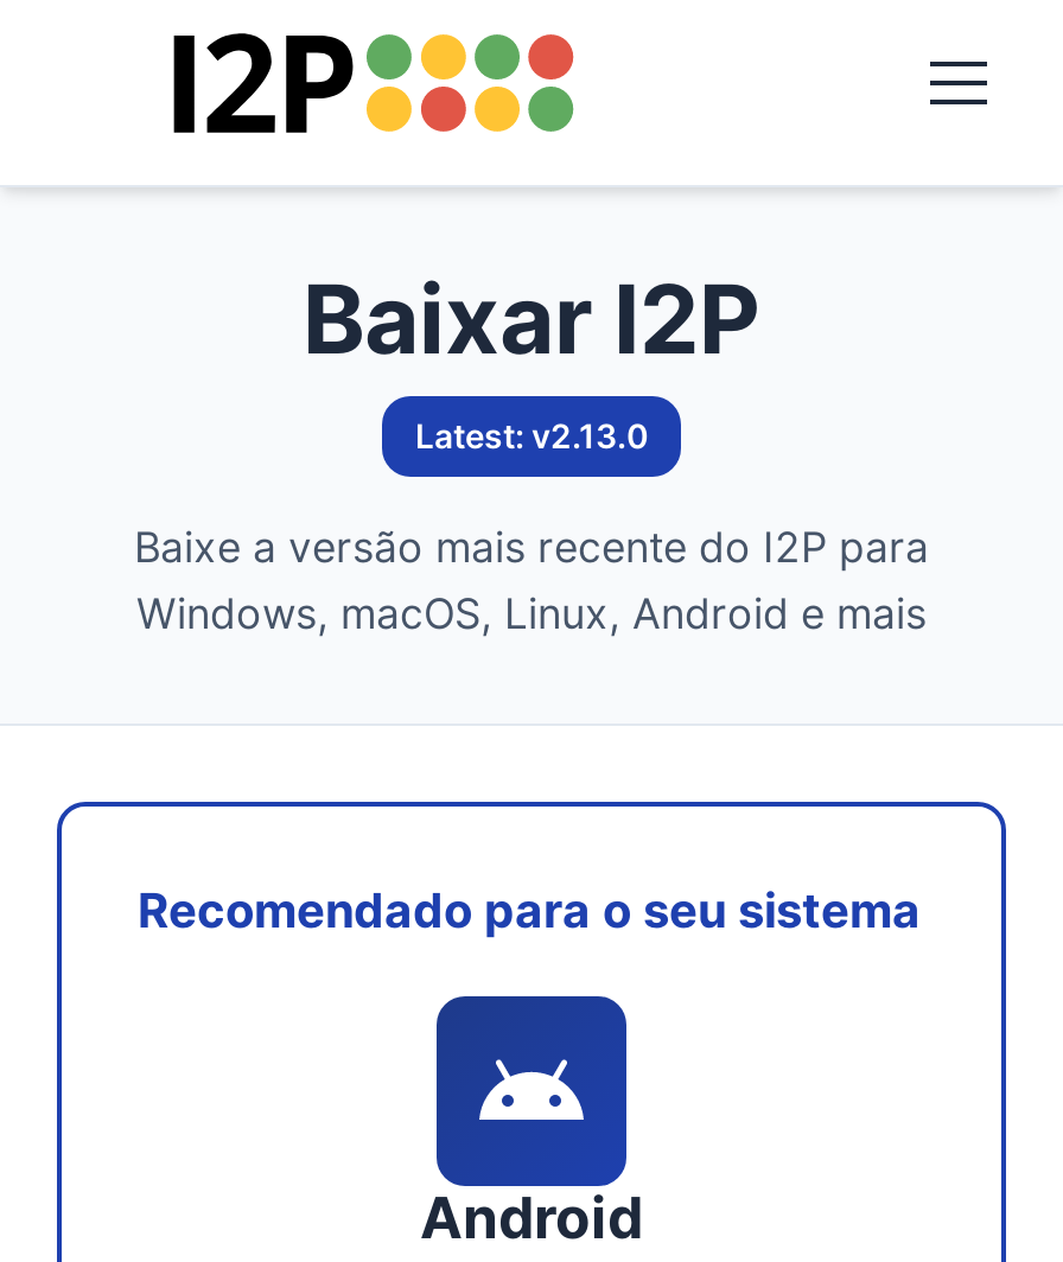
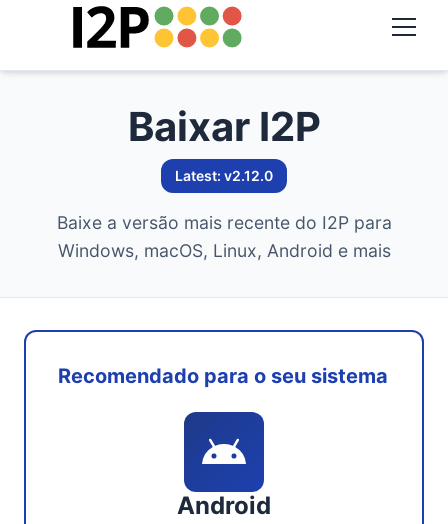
[415,415,648,455] Latest: v2.13.0 -> [175,167,273,184] Latest: v2.12.0

